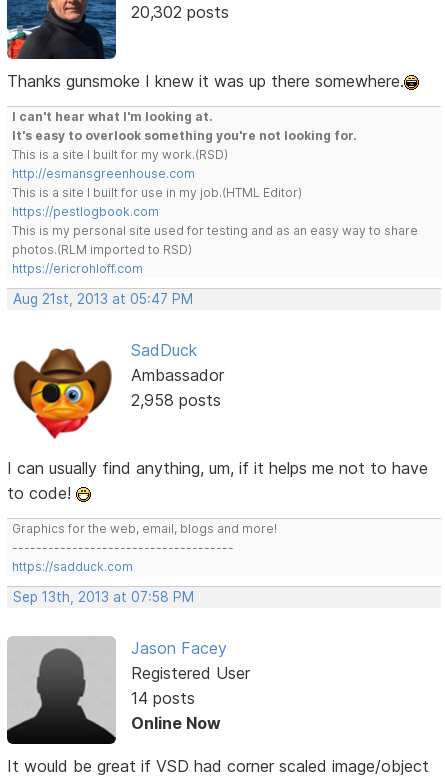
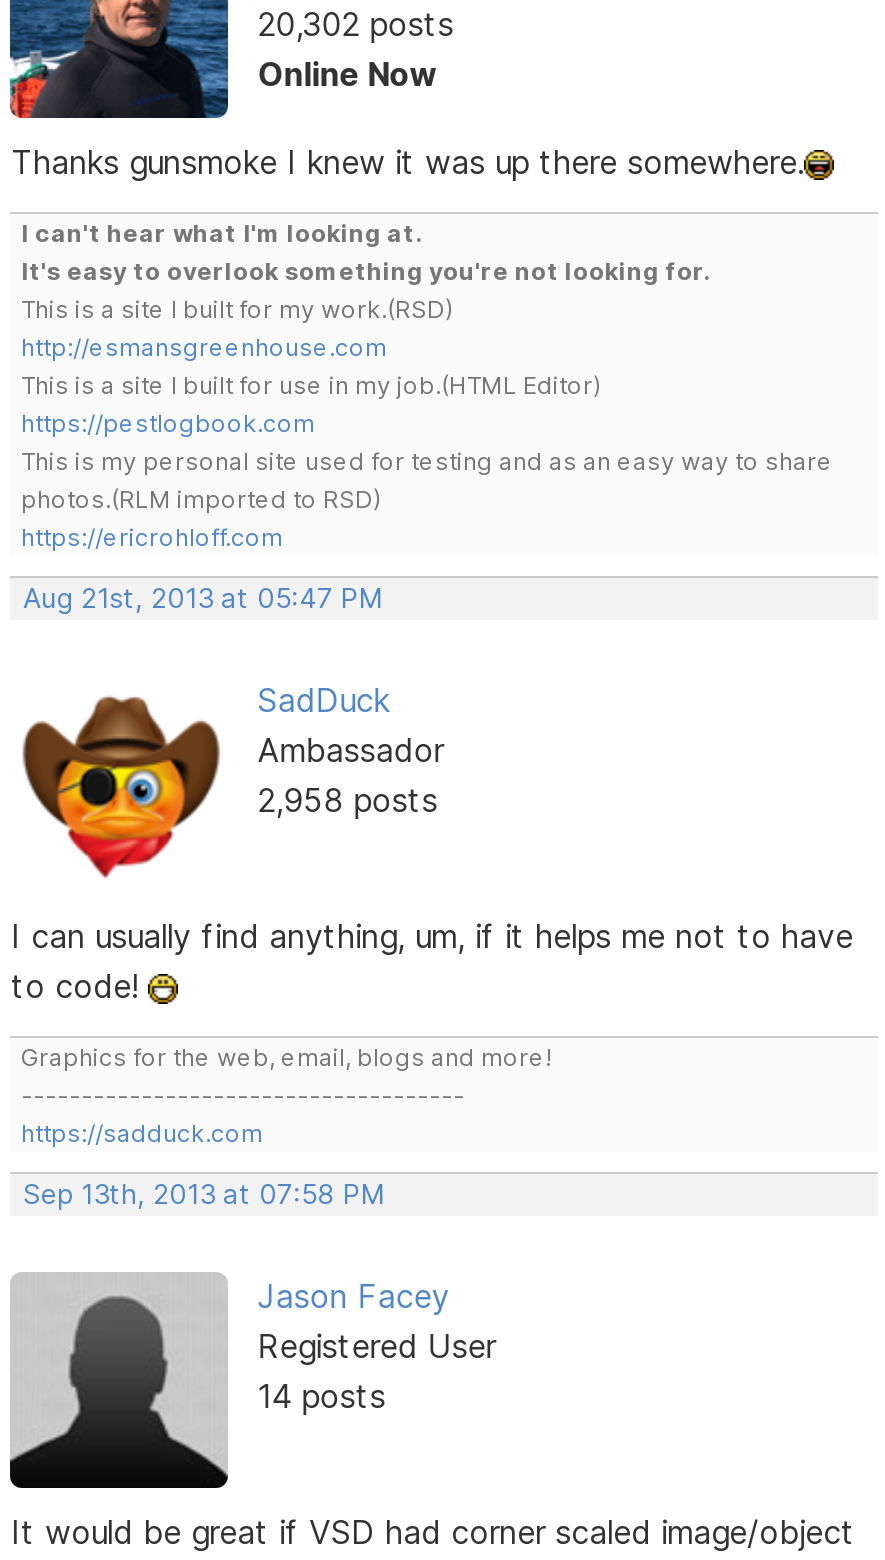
moved [131,713,221,733] -> [257,55,437,95]: Online Now

